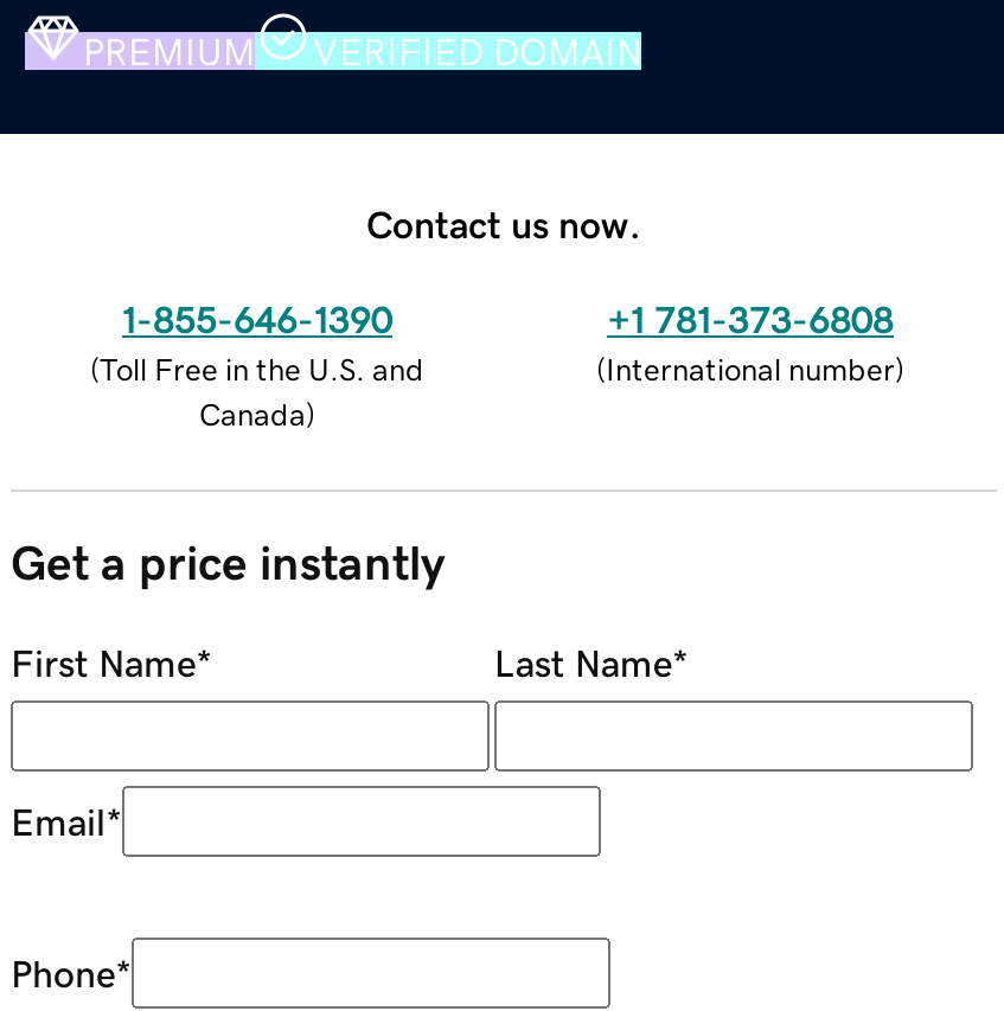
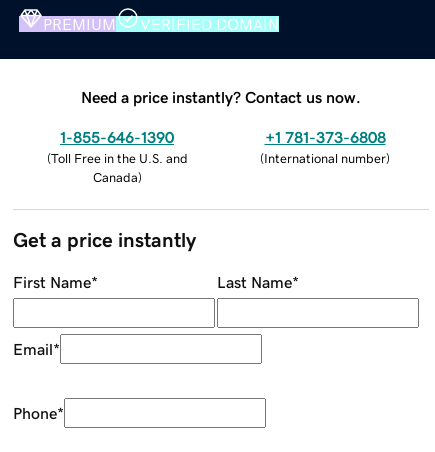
[366,204,641,242] Contact us now. -> [81,89,361,105] Need a price instantly? Contact us now.

